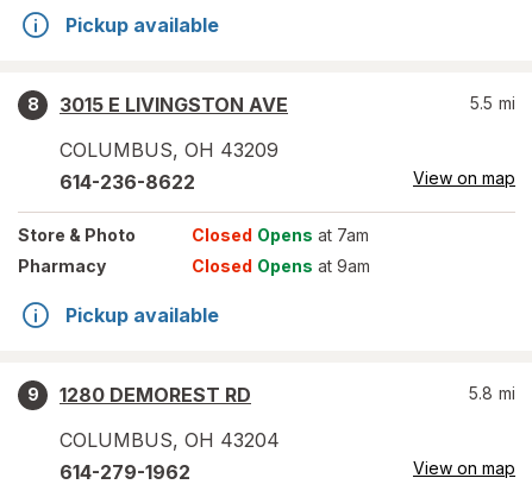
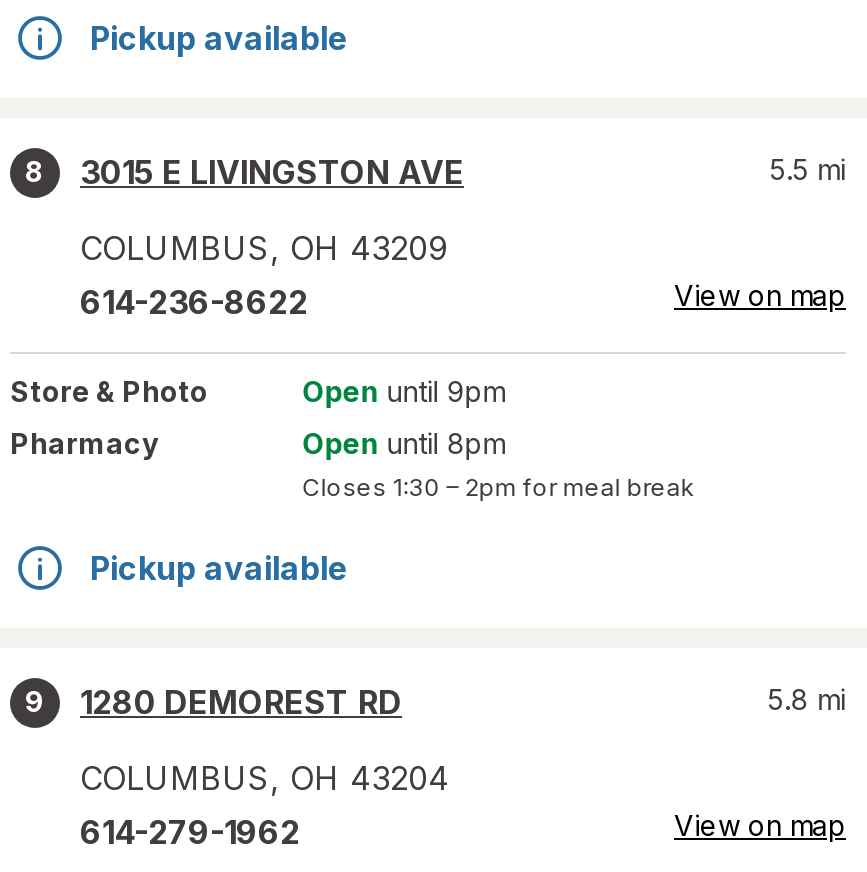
[192,225,369,245] Closed Opens at 7am -> [303,374,505,408] Open until 9pm
[192,256,370,276] Closed Opens at 9am -> [303,426,695,502] Open until 8pm | Closes 1:30 – 2pm for meal break

